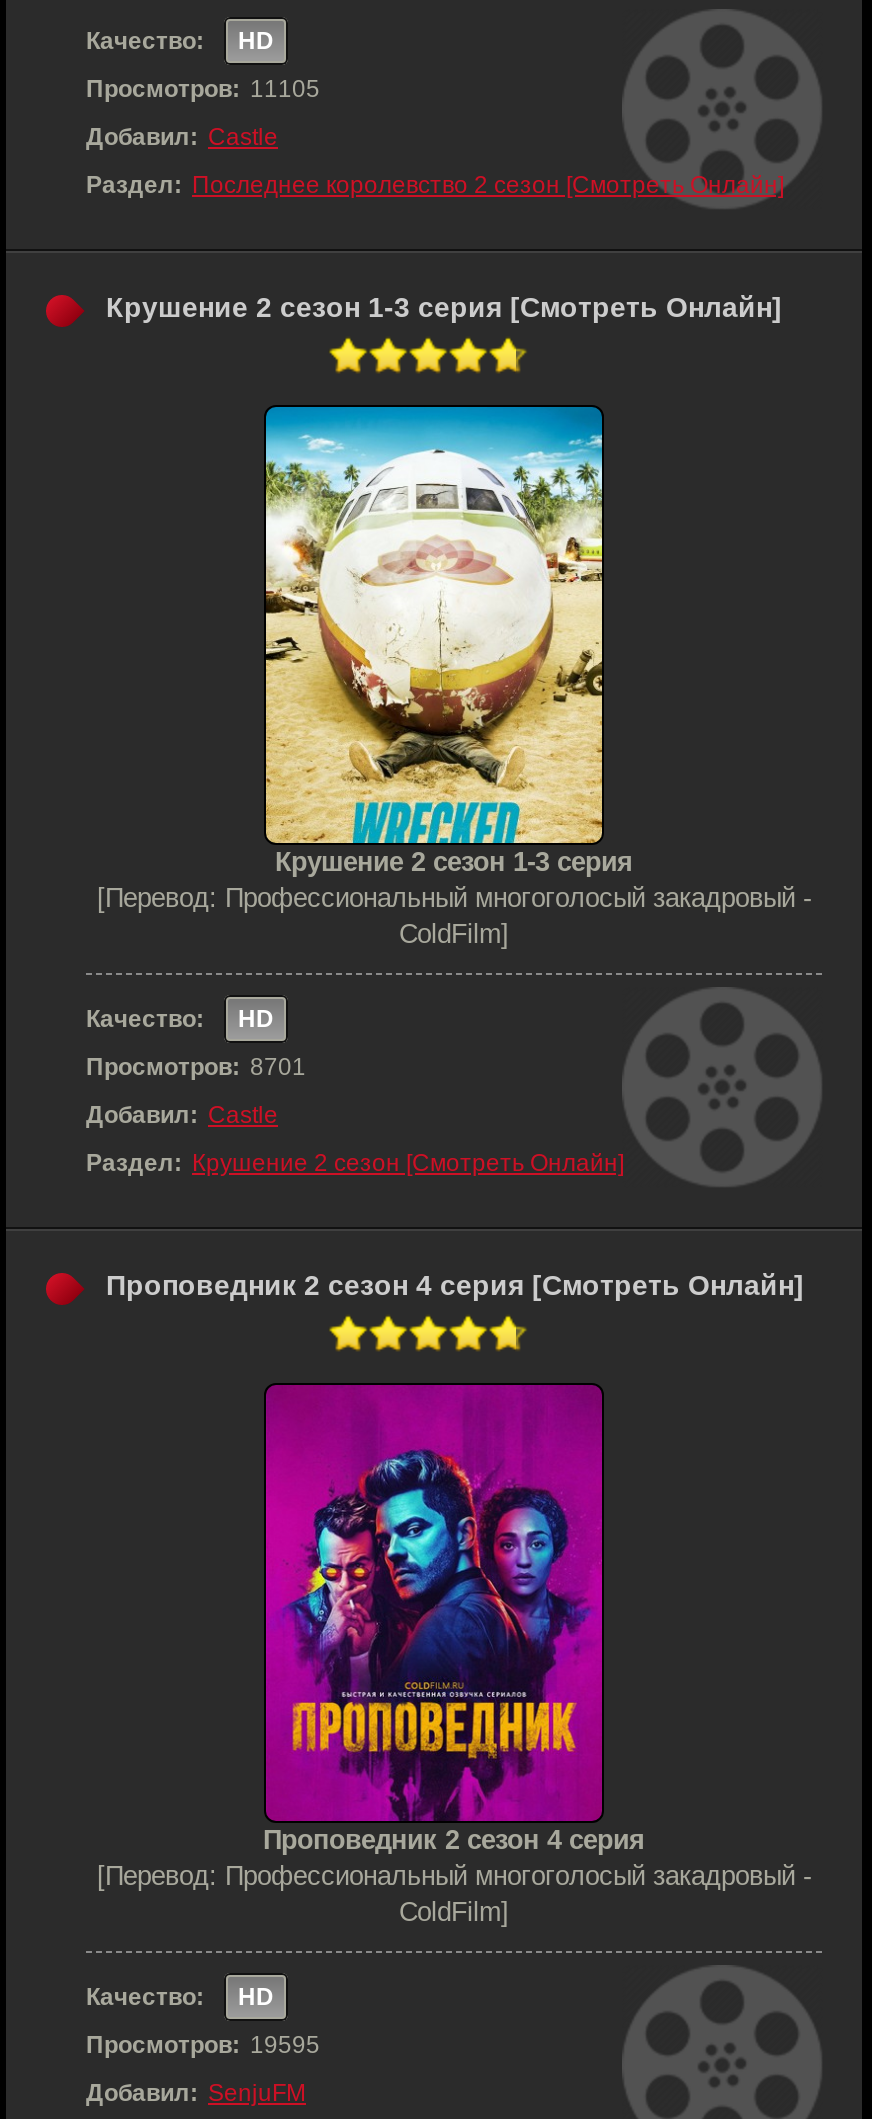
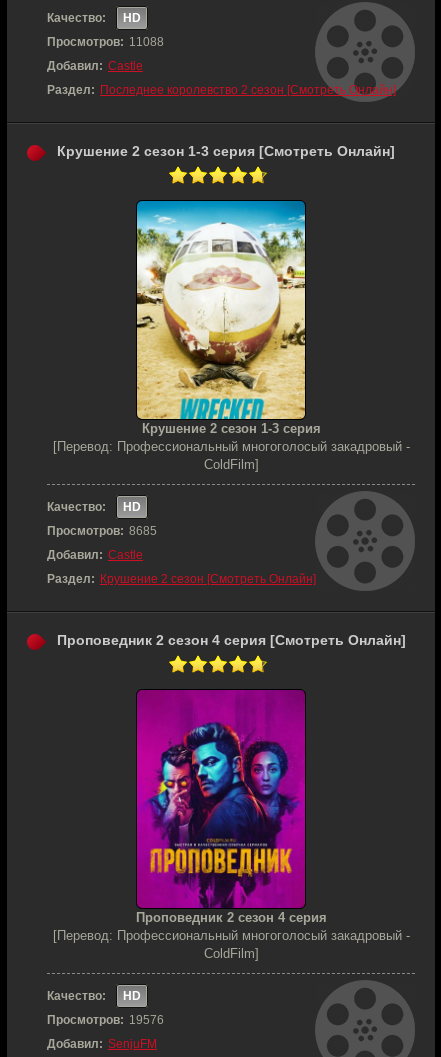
[86,75,320,103] Просмотров: 11105 -> [47,35,164,49] Просмотров: 11088
[86,1053,306,1081] Просмотров: 8701 -> [47,524,157,538] Просмотров: 8685
[86,2031,320,2059] Просмотров: 19595 -> [47,1013,164,1027] Просмотров: 19576

